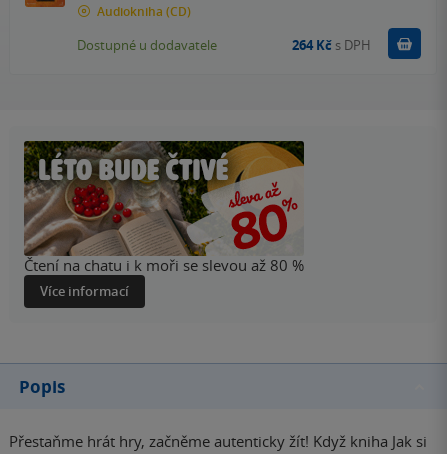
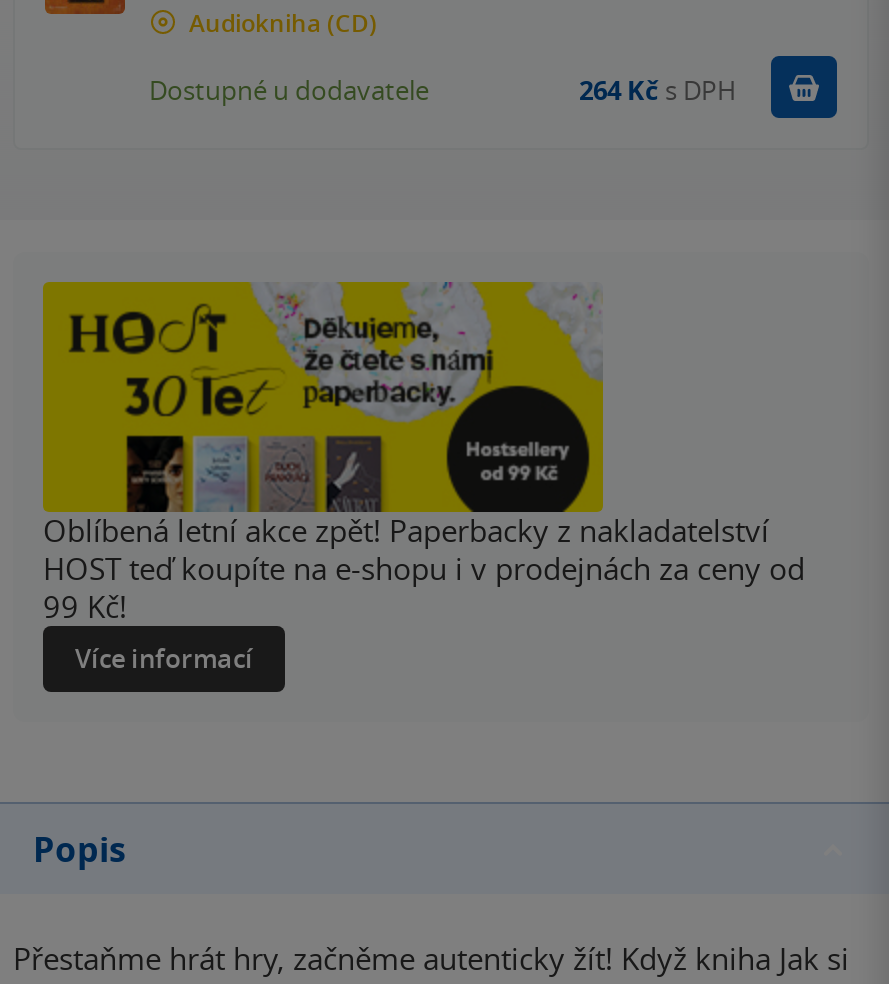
[23,140,305,210] [image] -> [41,280,605,496] [image]
[24,255,304,275] Čtení na chatu i k moři se slevou až 80 % -> [43,511,805,627] Oblíbená letní akce zpět! Paperbacky z nakladatelství | HOST teď koupíte na e-shopu i v prodejnách za ceny od | 99 Kč!

